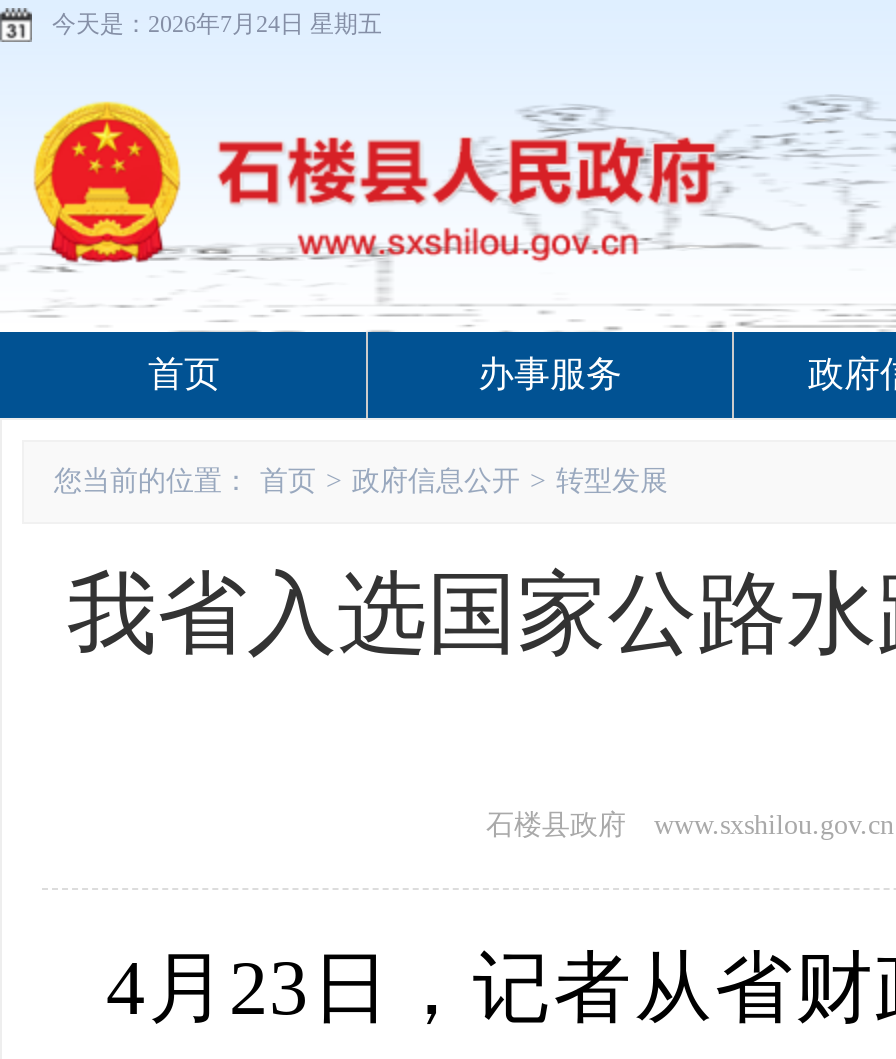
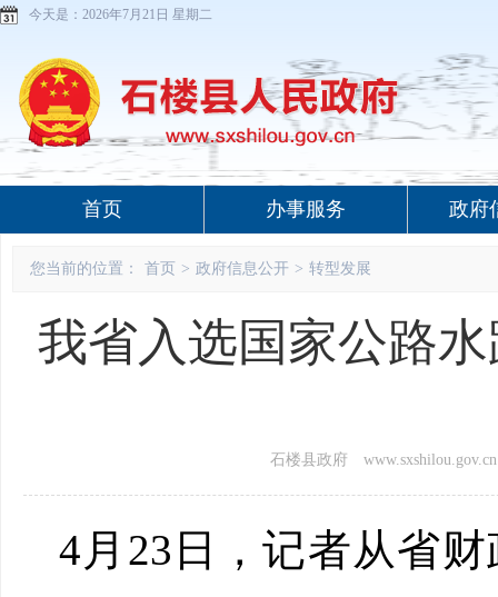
[52,10,382,38] 今天是：2026年7月24日 星期五 -> [29,7,212,22] 今天是：2026年7月21日 星期二

